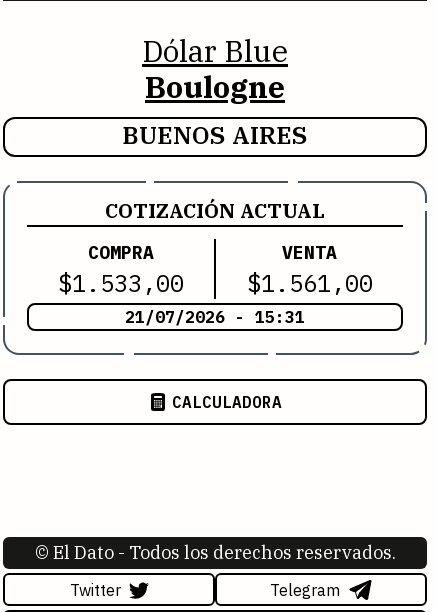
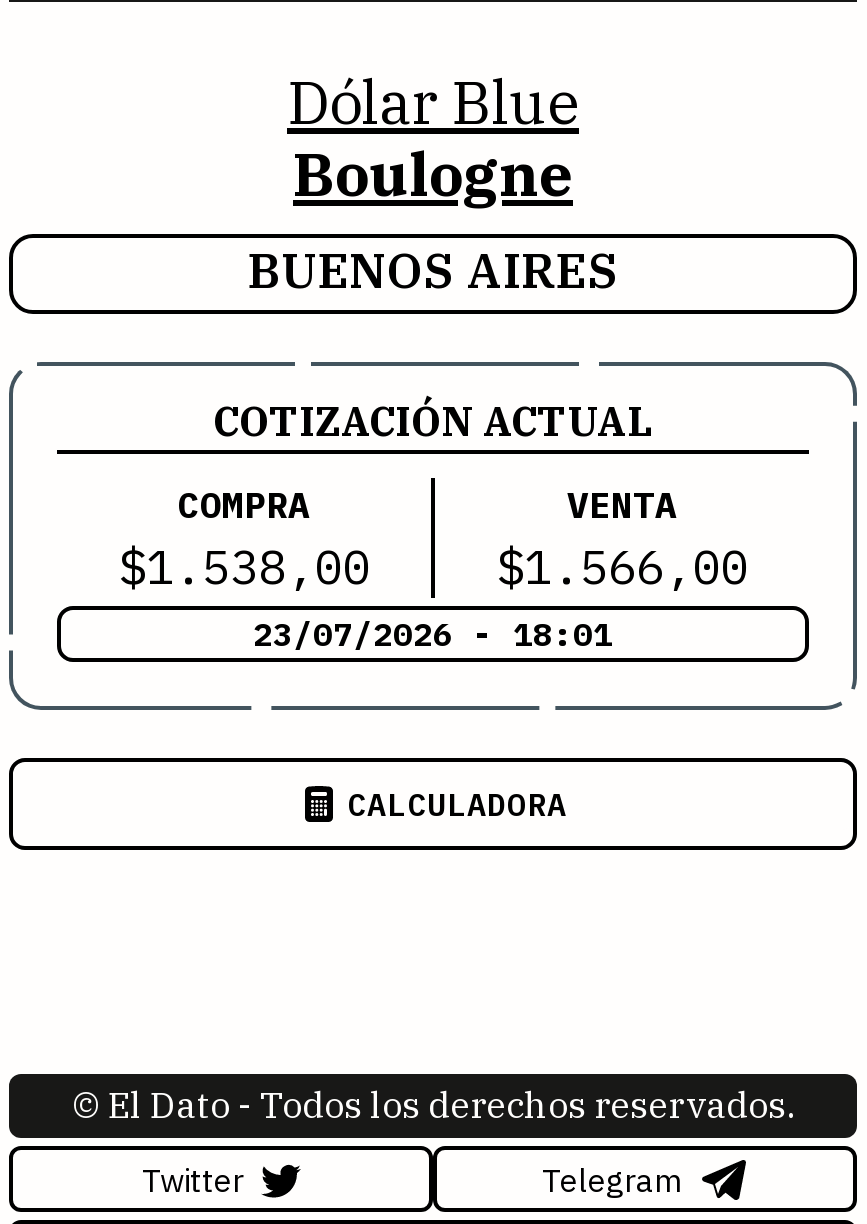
[57,267,183,299] $1.533,00 -> [118,534,370,598] $1.538,00
[246,267,372,299] $1.561,00 -> [496,534,748,598] $1.566,00
[125,307,305,327] 21/07/2026 - 15:31 -> [253,614,613,654] 23/07/2026 - 18:01

